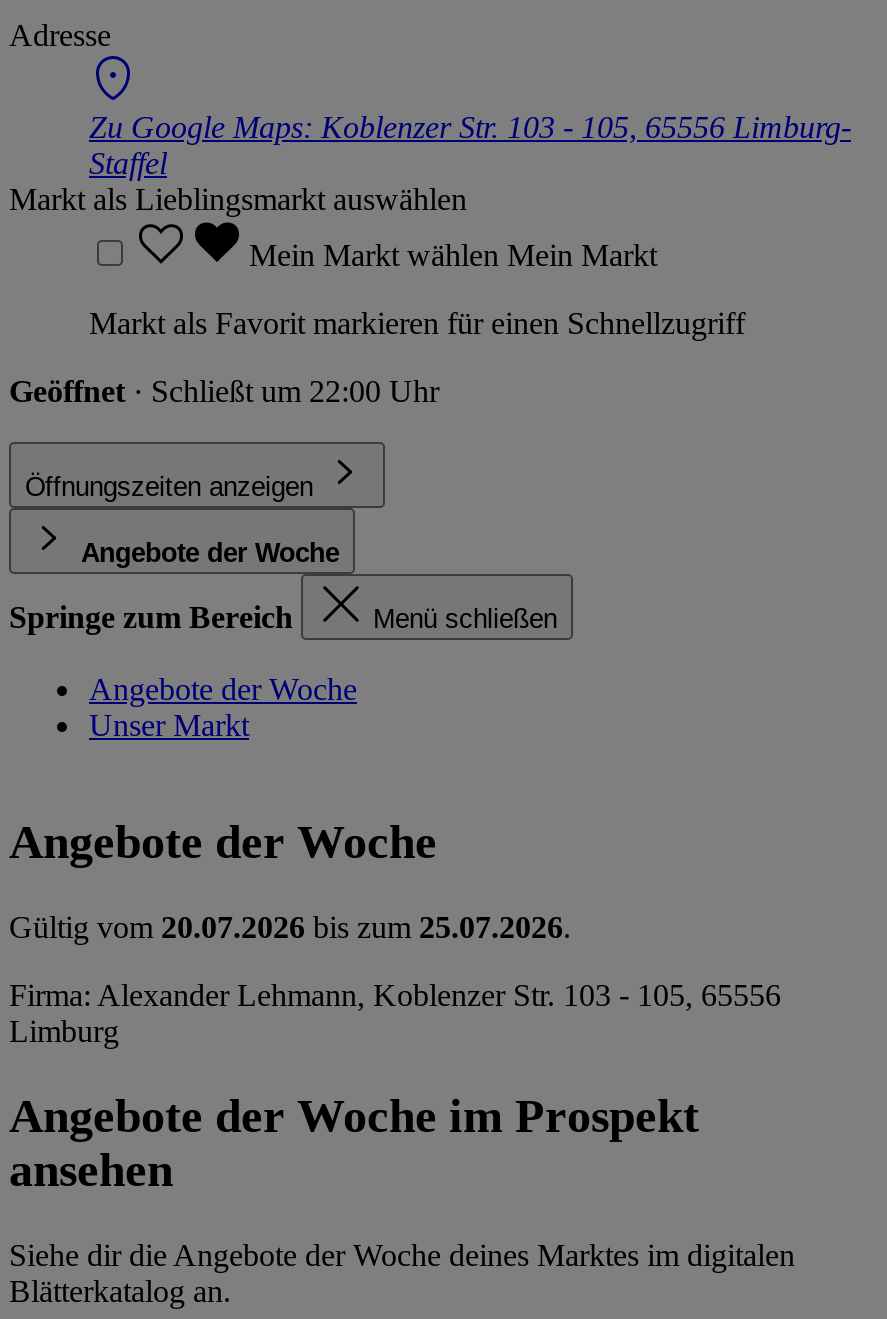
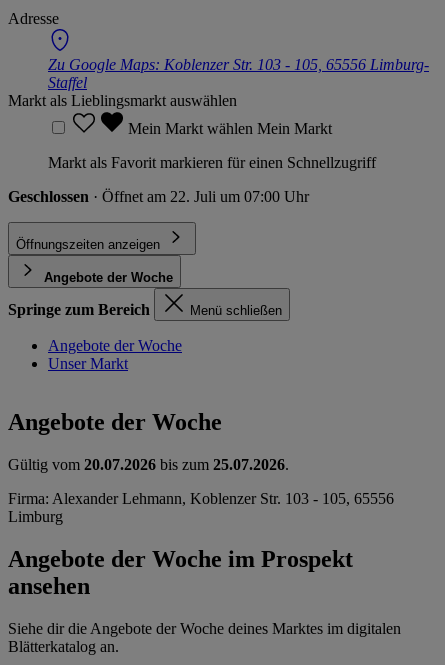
[9,373,439,407] Geöffnet · Schließt um 22:00 Uhr -> [8,187,309,204] Geschlossen · Öffnet am 22. Juli um 07:00 Uhr

